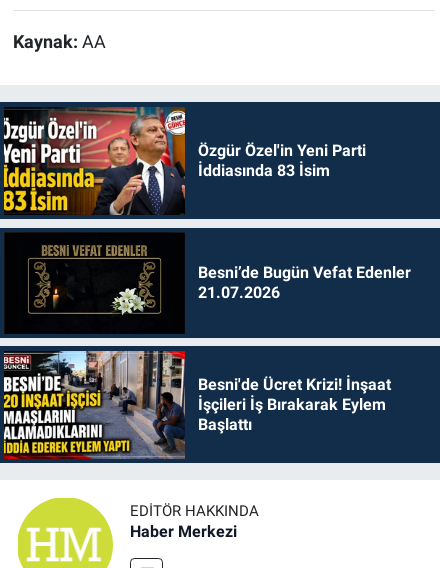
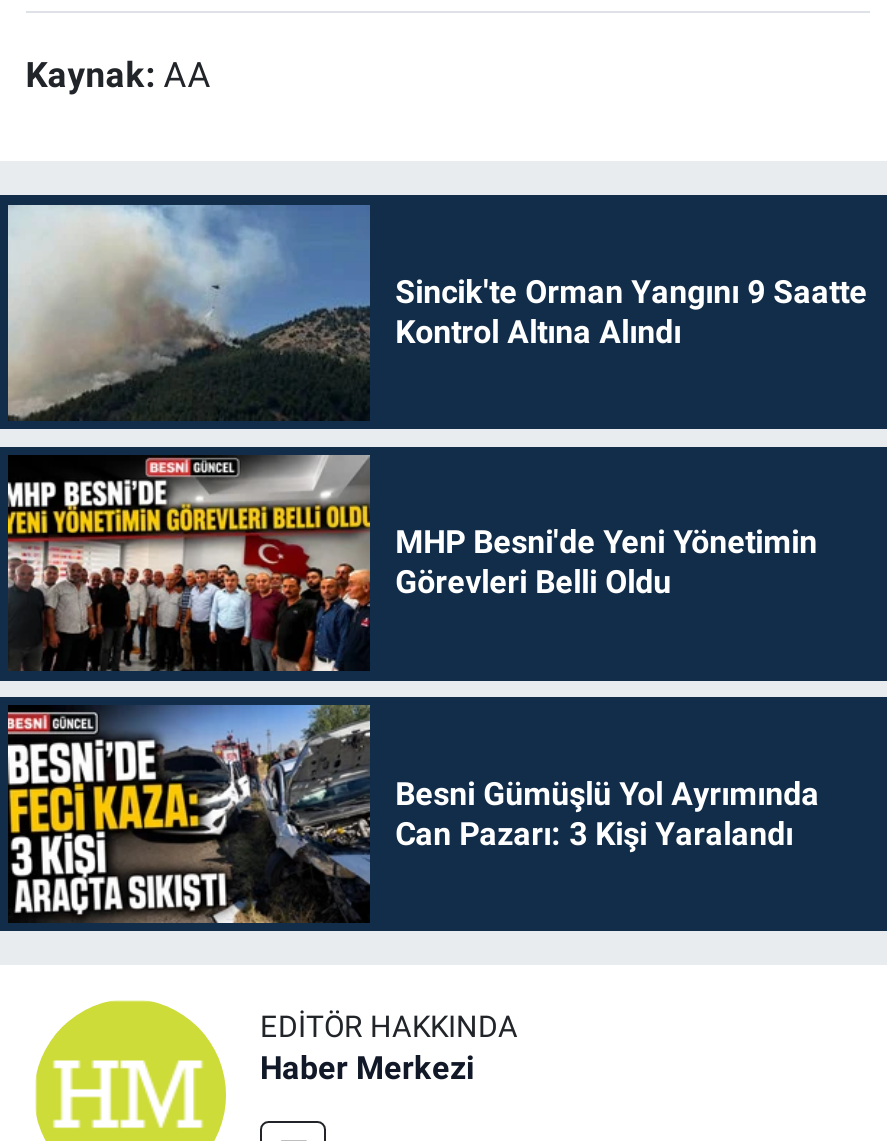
[3,106,366,216] [image] | Özgür Özel'in Yeni Parti | İddiasında 83 İsim -> [6,203,867,421] [image] | Sincik'te Orman Yangını 9 Saatte | Kontrol Altına Alındı
[4,232,411,334] [image] | Besni’de Bugün Vefat Edenler | 21.07.2026 -> [6,453,817,673] [image] | MHP Besni'de Yeni Yönetimin | Görevleri Belli Oldu
[3,350,391,460] [image] | Besni'de Ücret Krizi! İnşaat | İşçileri İş Bırakarak Eylem | Başlattı -> [8,703,819,923] [image] | Besni Gümüşlü Yol Ayrımında | Can Pazarı: 3 Kişi Yaralandı

